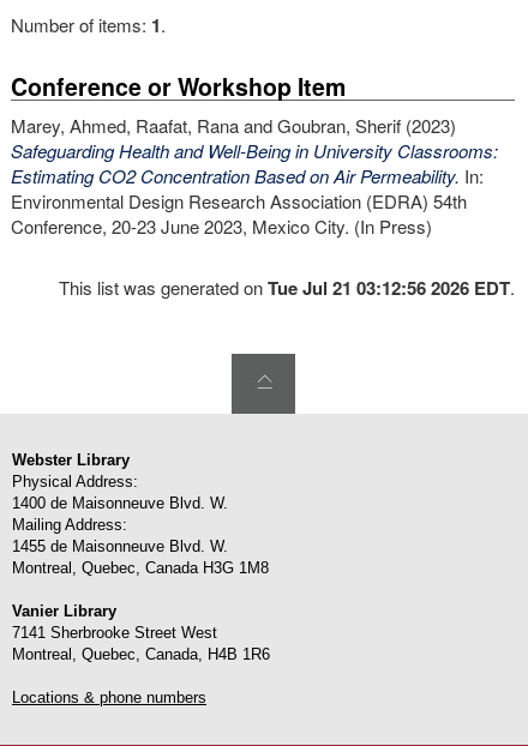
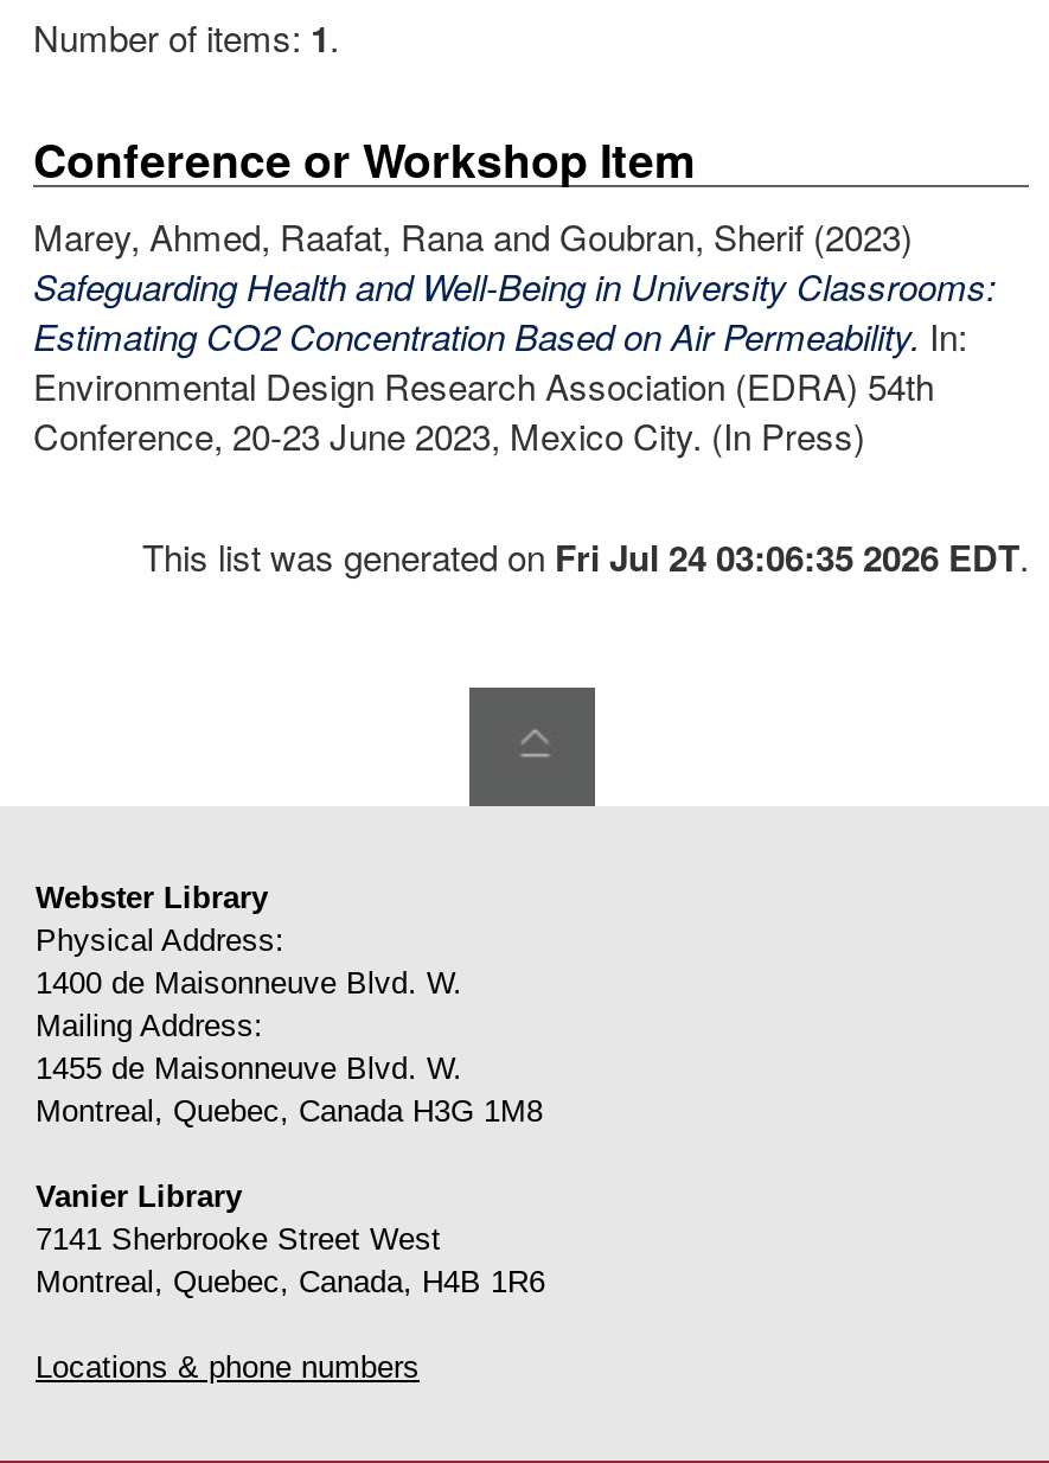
[59,275,515,301] This list was generated on Tue Jul 21 03:12:56 2026 EDT. -> [142,531,1029,583] This list was generated on Fri Jul 24 03:06:35 2026 EDT.

